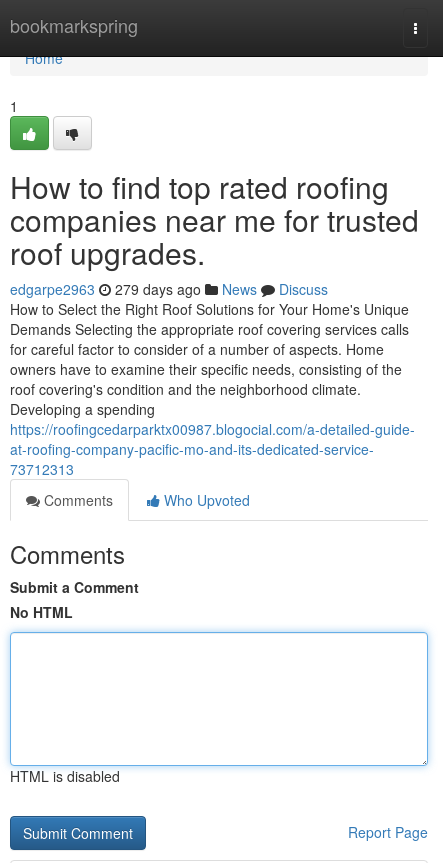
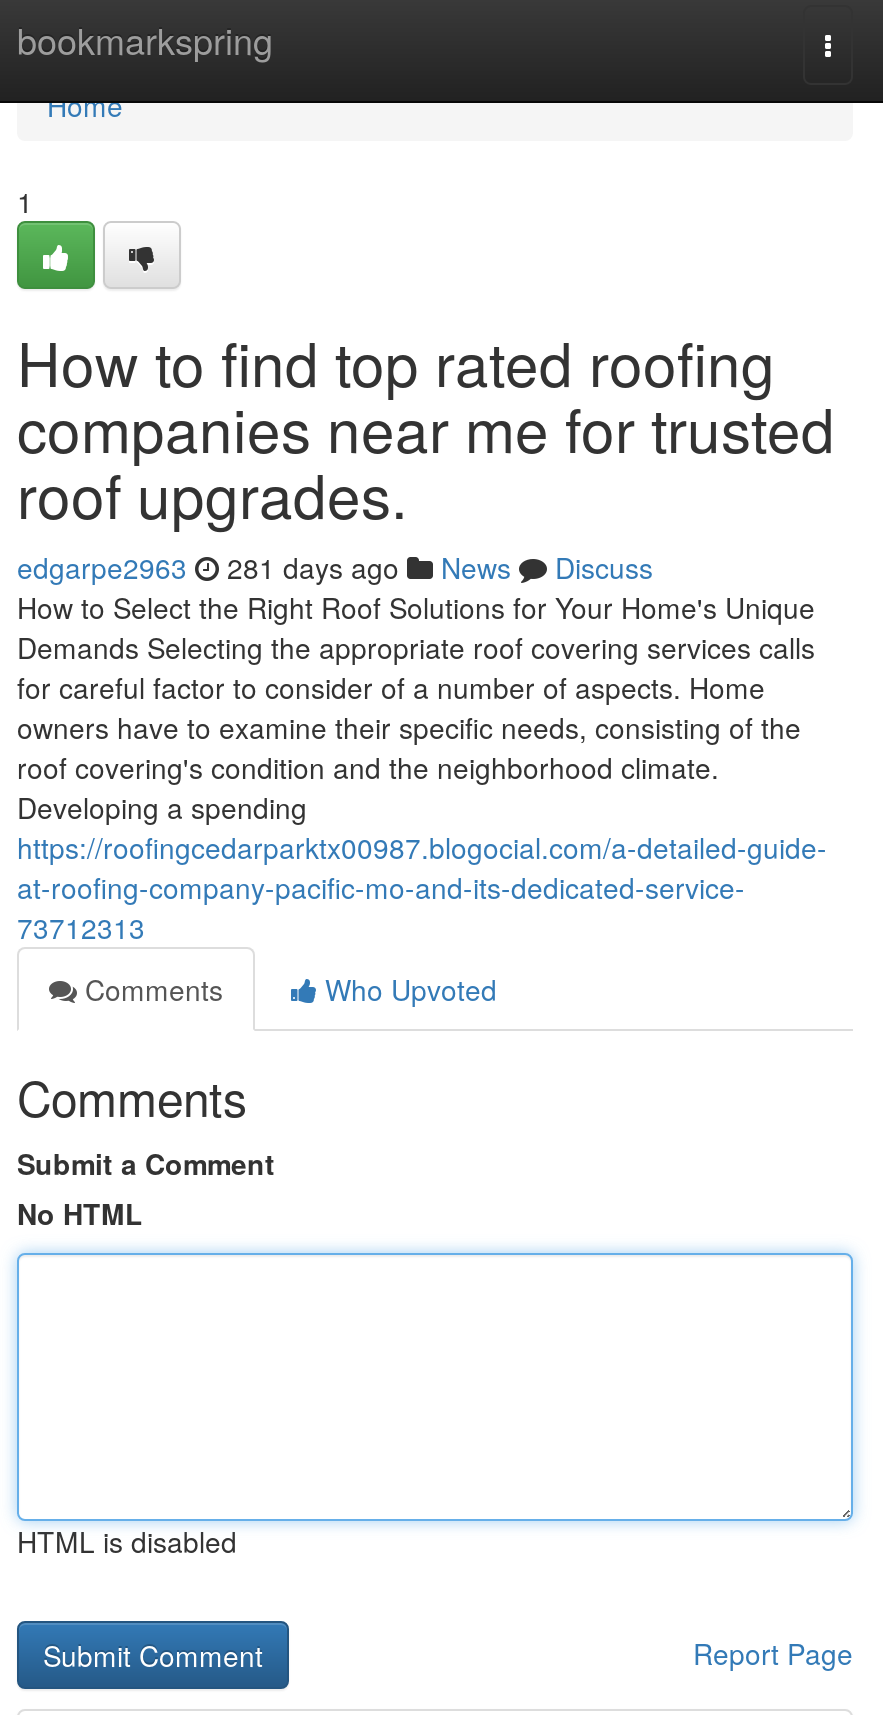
[10,279,328,299] edgarpe2963 279 days ago News Discuss -> [17,547,653,587] edgarpe2963 281 days ago News Discuss

